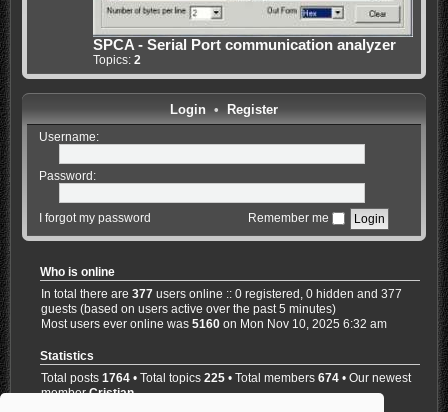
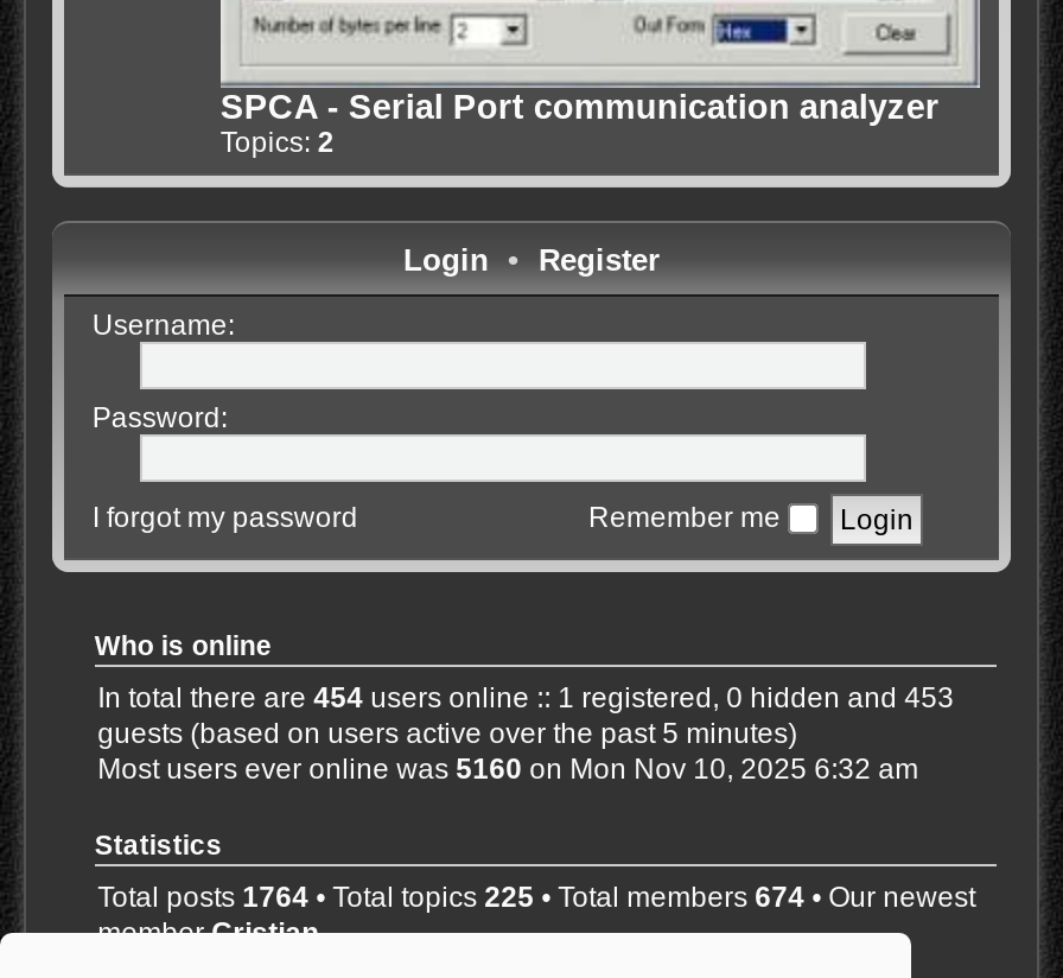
[41,287,402,301] In total there are 377 users online :: 0 registered, 0 hidden and 377 -> [98,682,954,715] In total there are 454 users online :: 1 registered, 0 hidden and 453

